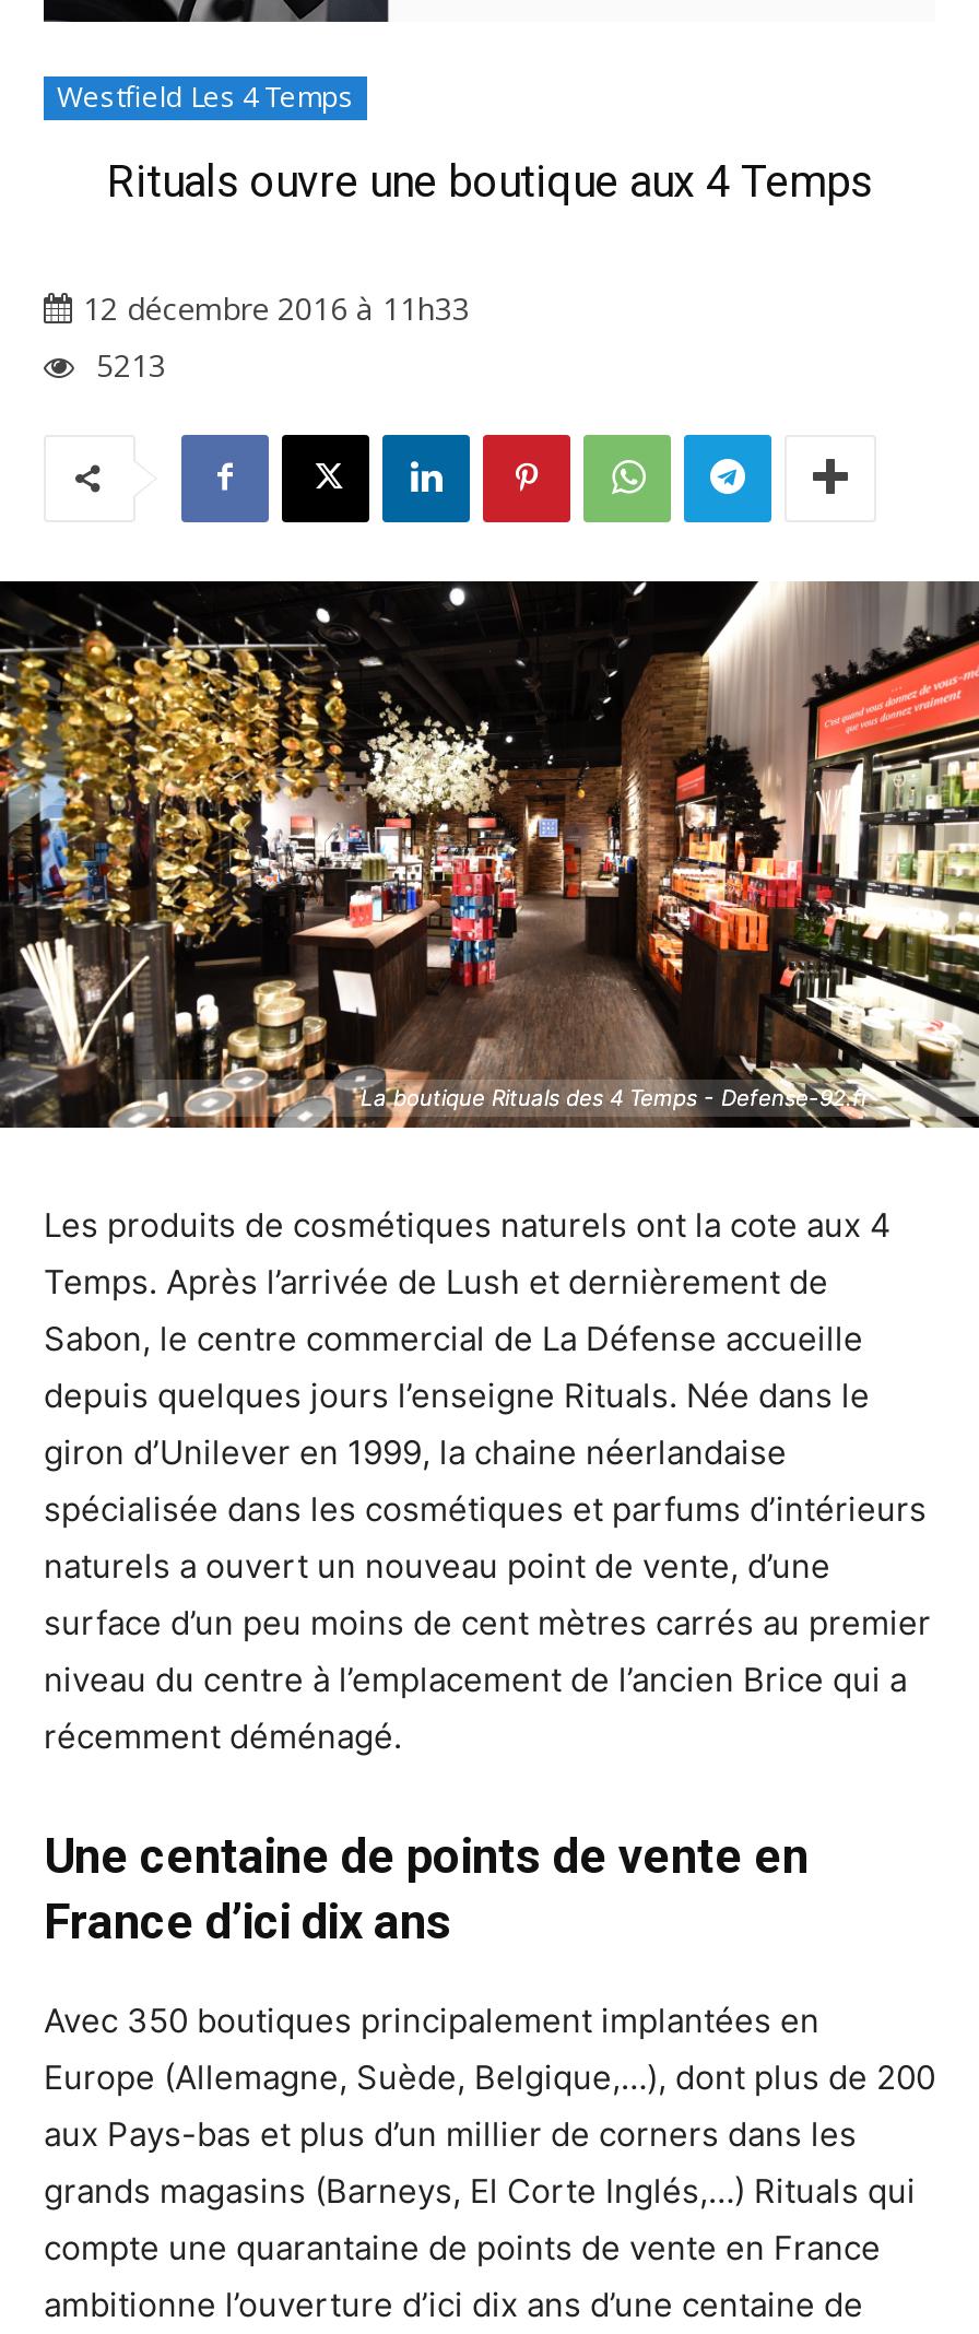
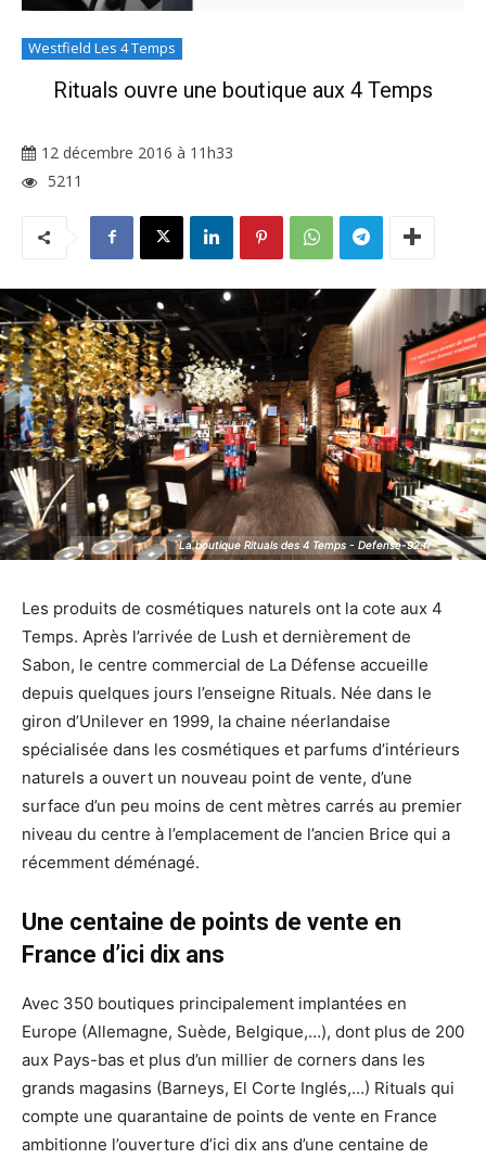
[96,344,166,386] 5213 -> [48,171,82,192] 5211

